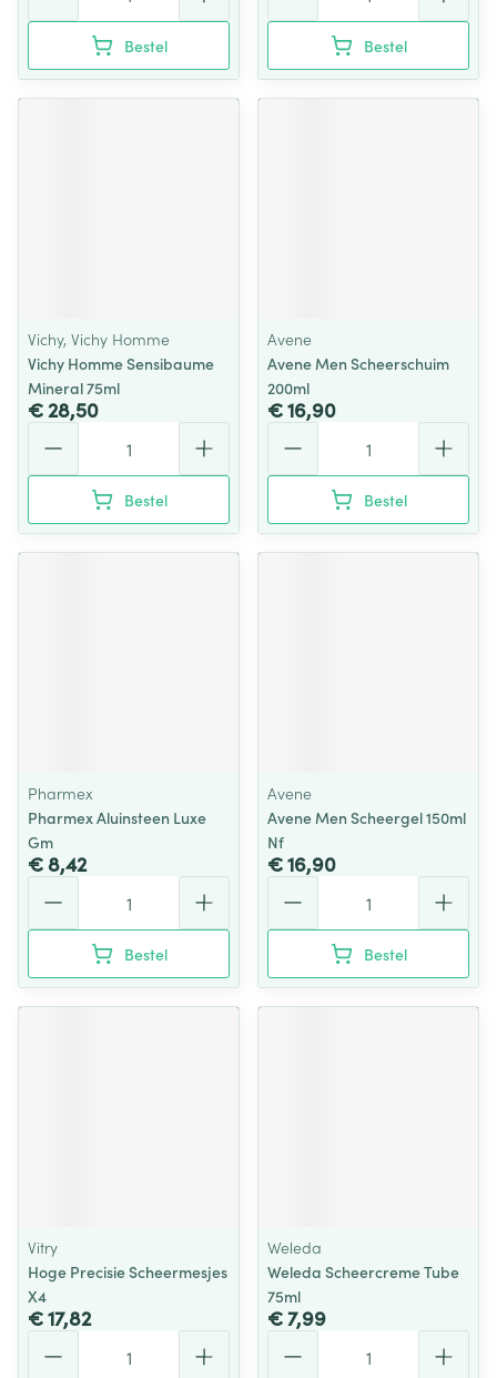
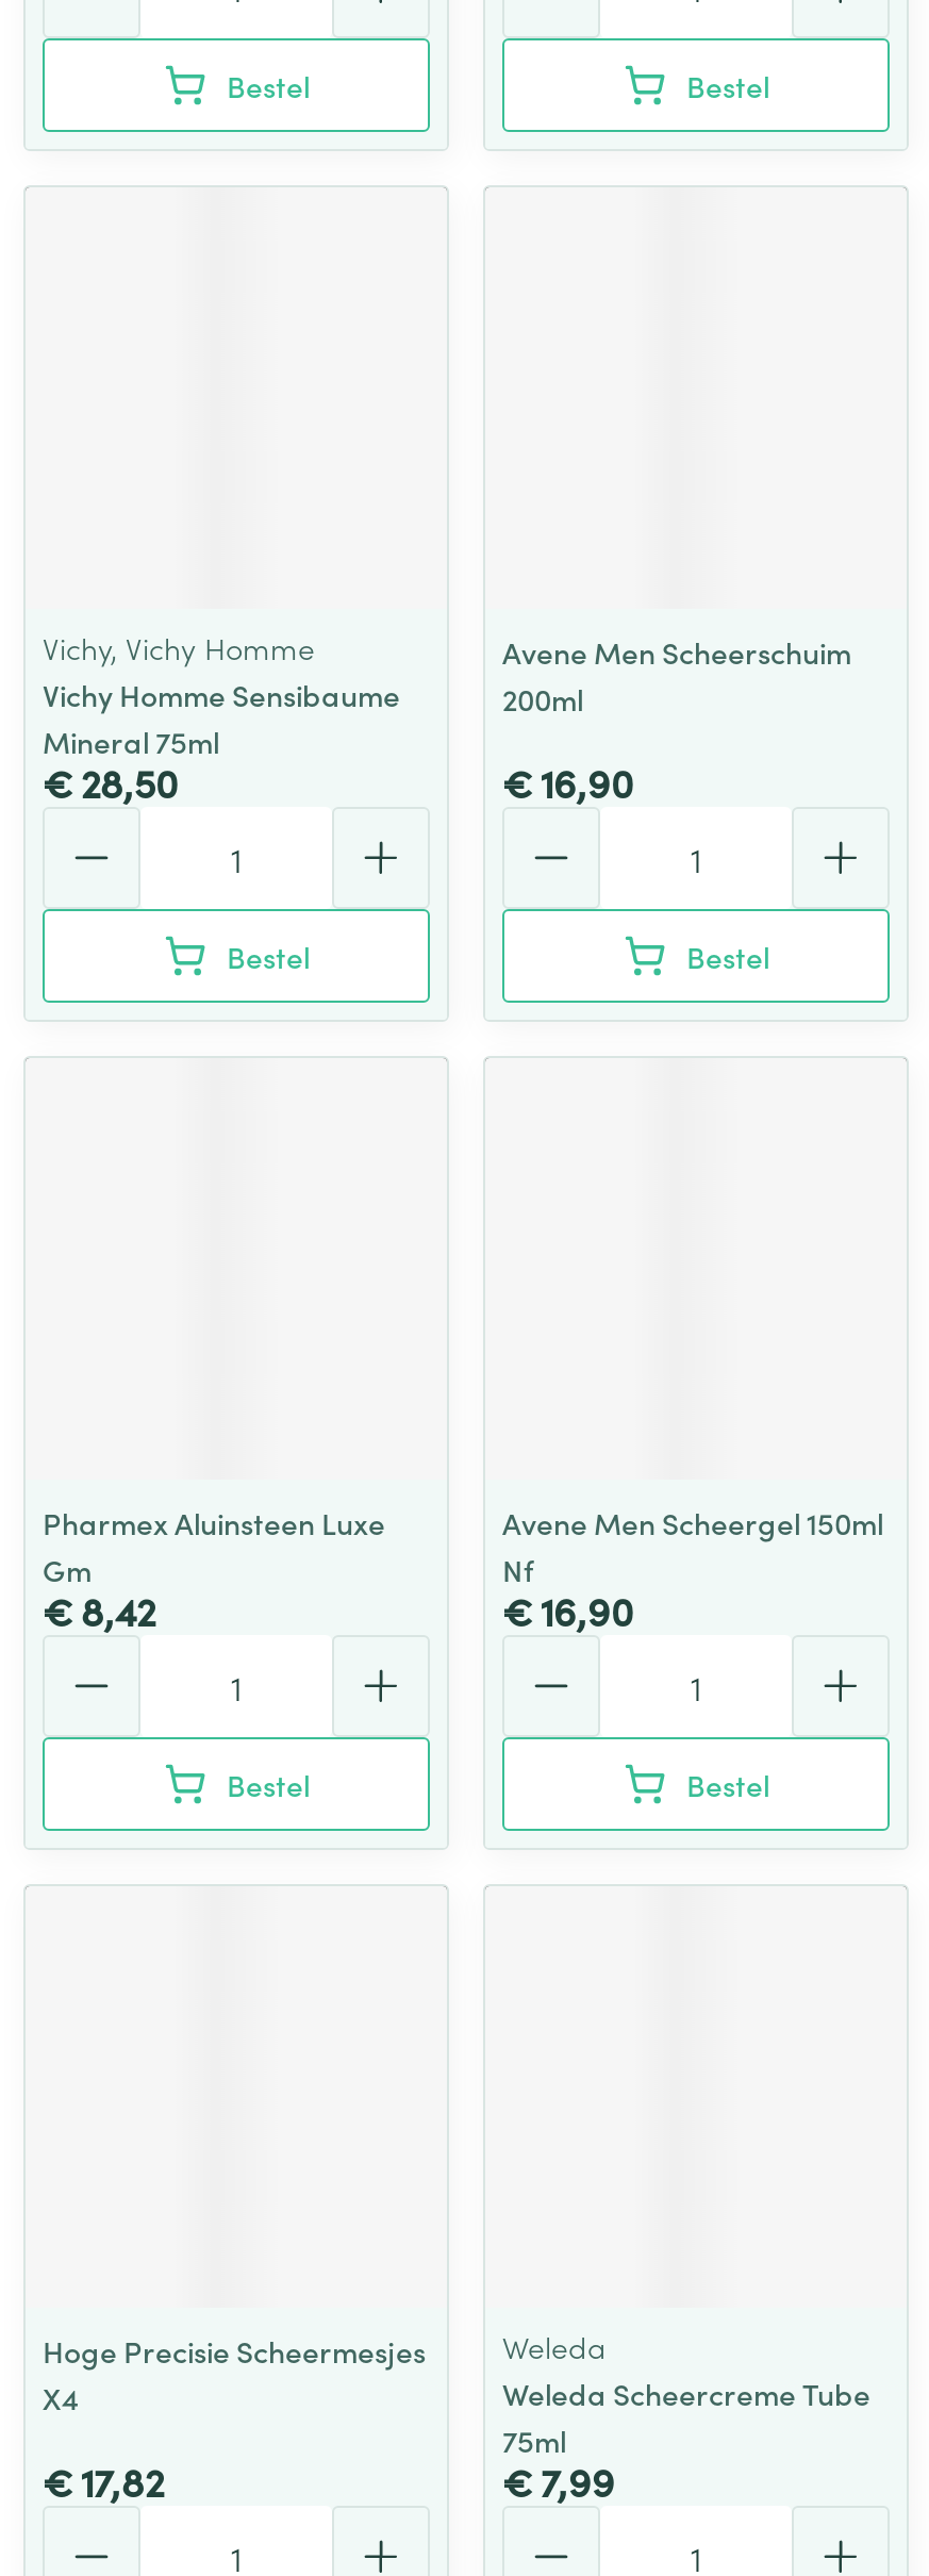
[267,328,312,350] Avene -> none
[28,782,93,804] Pharmex -> none
[267,782,312,804] Avene -> none
[28,1236,58,1258] Vitry -> none
moved [28,1260,227,1307] -> [43,2329,426,2418]: Hoge Precisie Scheermesjes | X4

